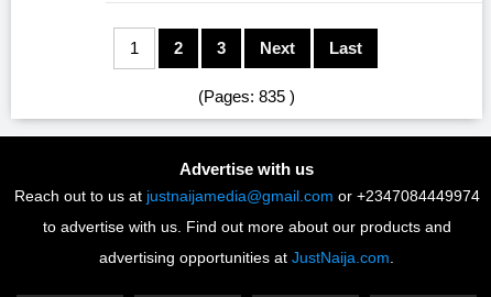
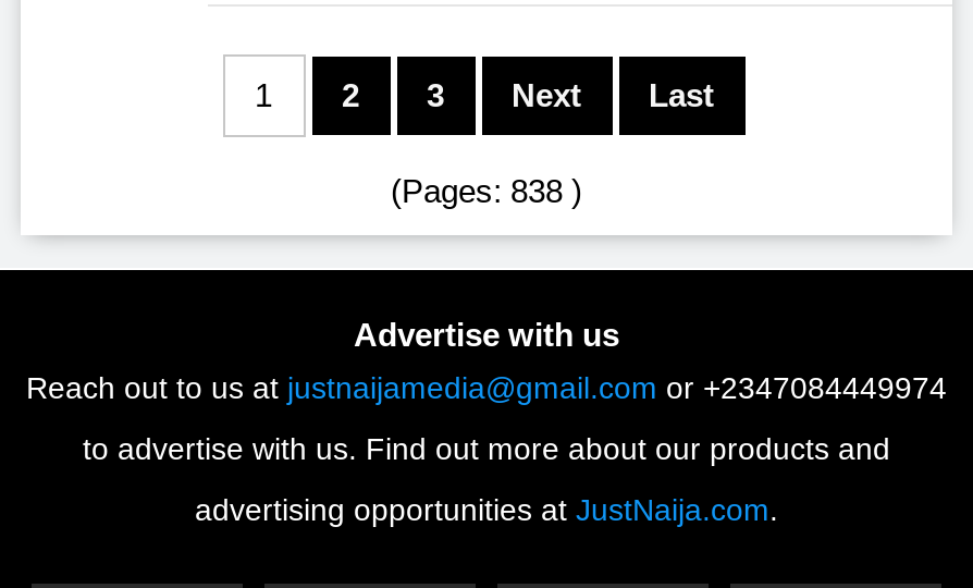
[198,87,295,106] (Pages: 835 ) -> [391,172,582,209] (Pages: 838 )

